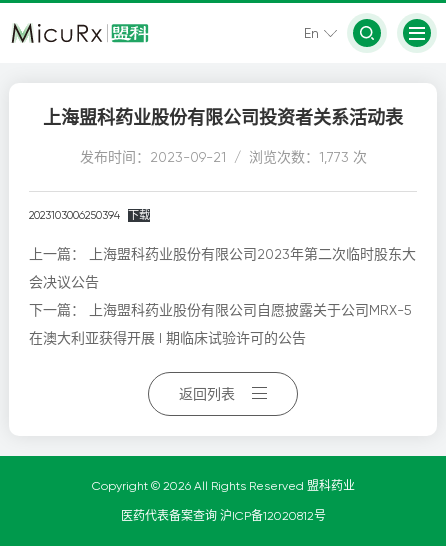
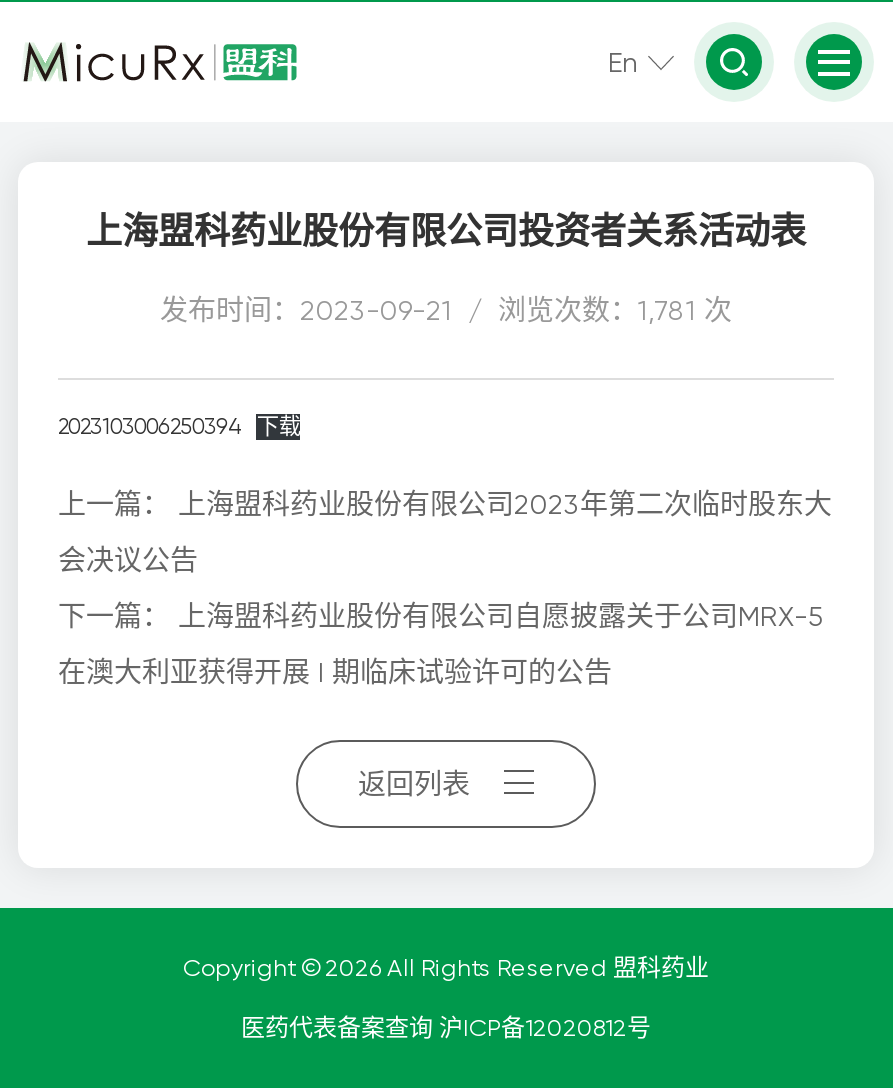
[79,149,366,165] 发布时间：2023-09-21 / 浏览次数：1,773 次 -> [160,294,732,326] 发布时间：2023-09-21 / 浏览次数：1,781 次

